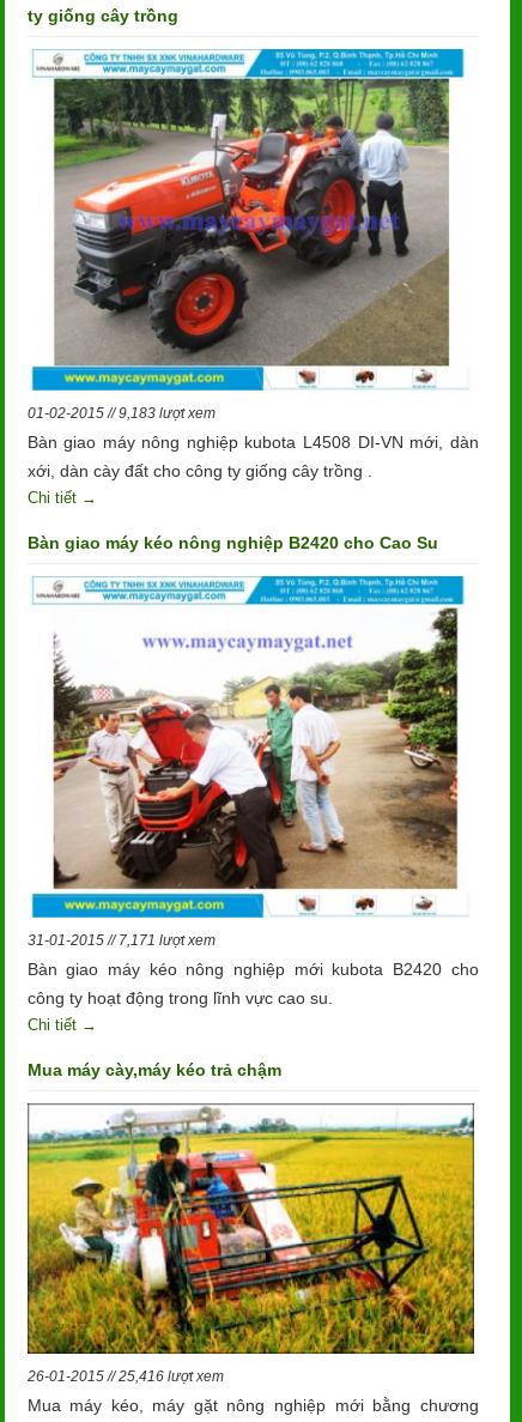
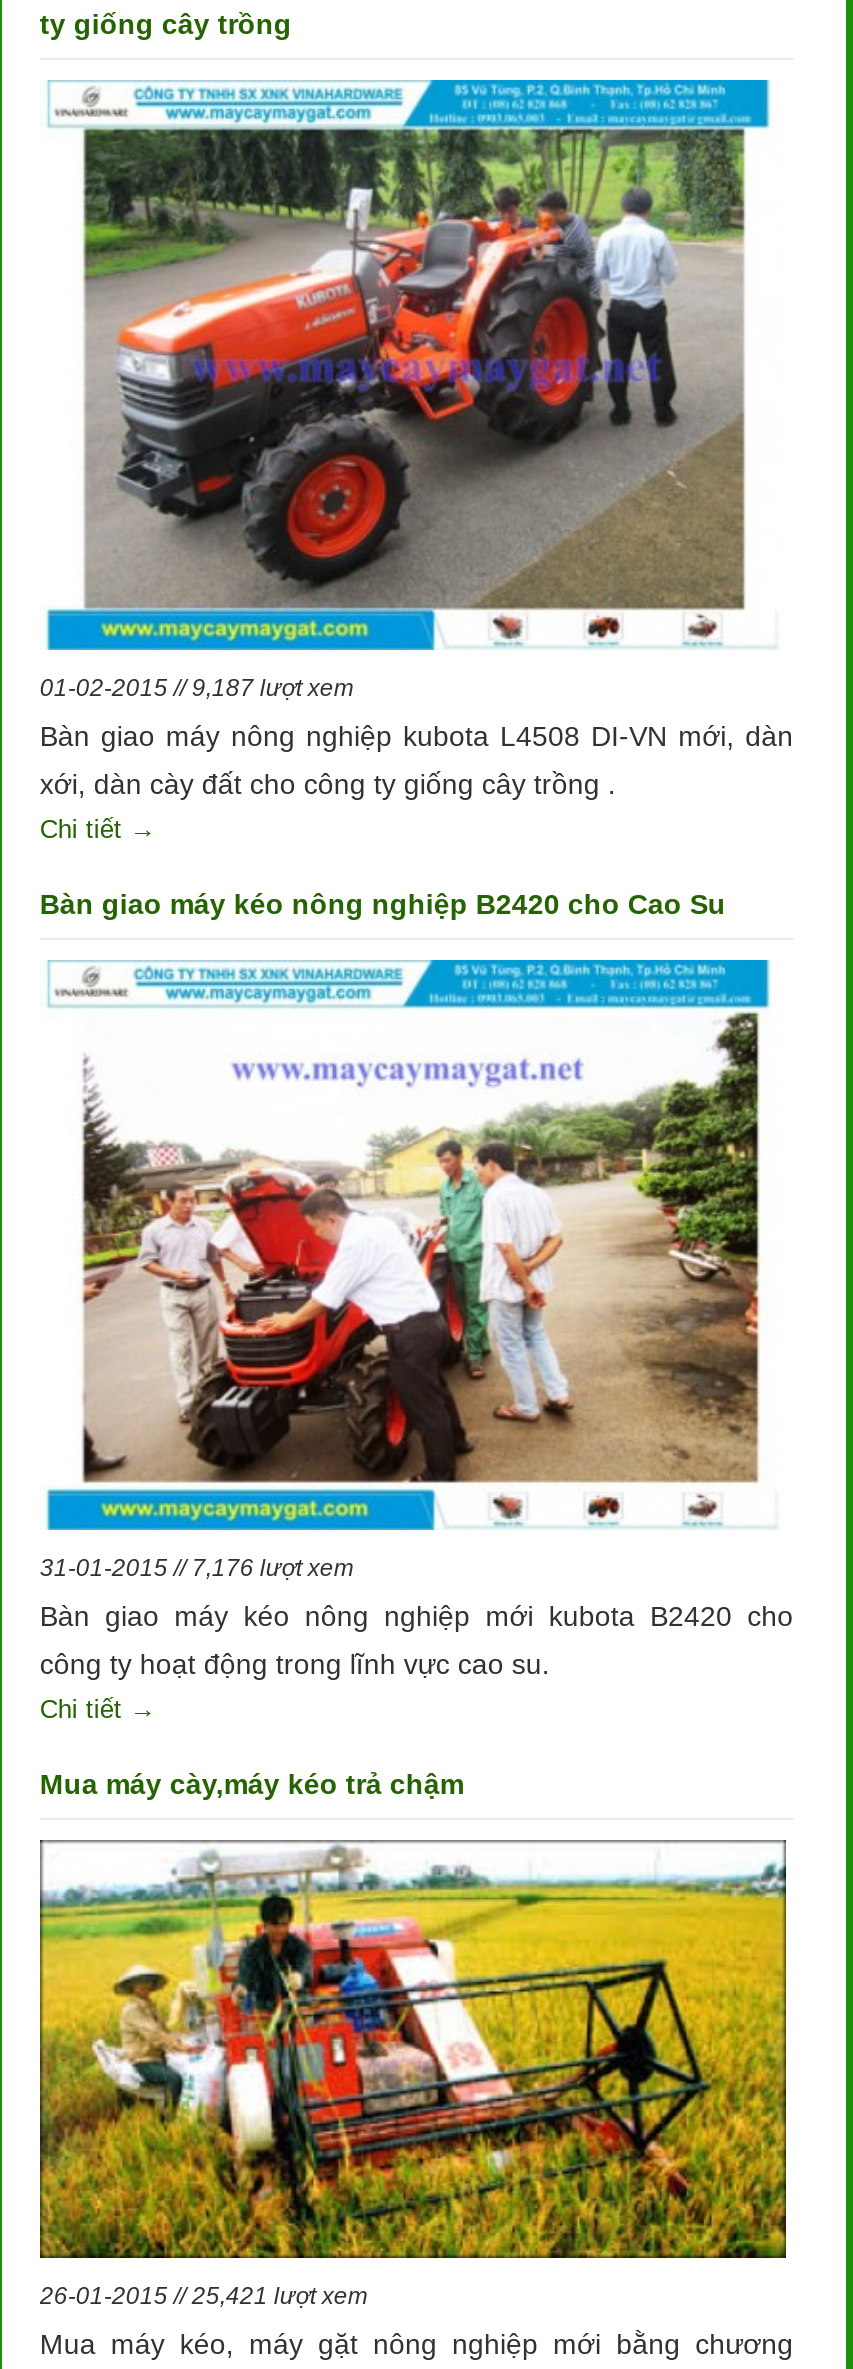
[27,405,215,422] 01-02-2015 // 9,183 lượt xem -> [40,674,354,702] 01-02-2015 // 9,187 lượt xem
[27,932,215,949] 31-01-2015 // 7,171 lượt xem -> [40,1554,354,1582] 31-01-2015 // 7,176 lượt xem
[27,1368,224,1384] 26-01-2015 // 25,416 lượt xem -> [40,2281,368,2309] 26-01-2015 // 25,421 lượt xem

